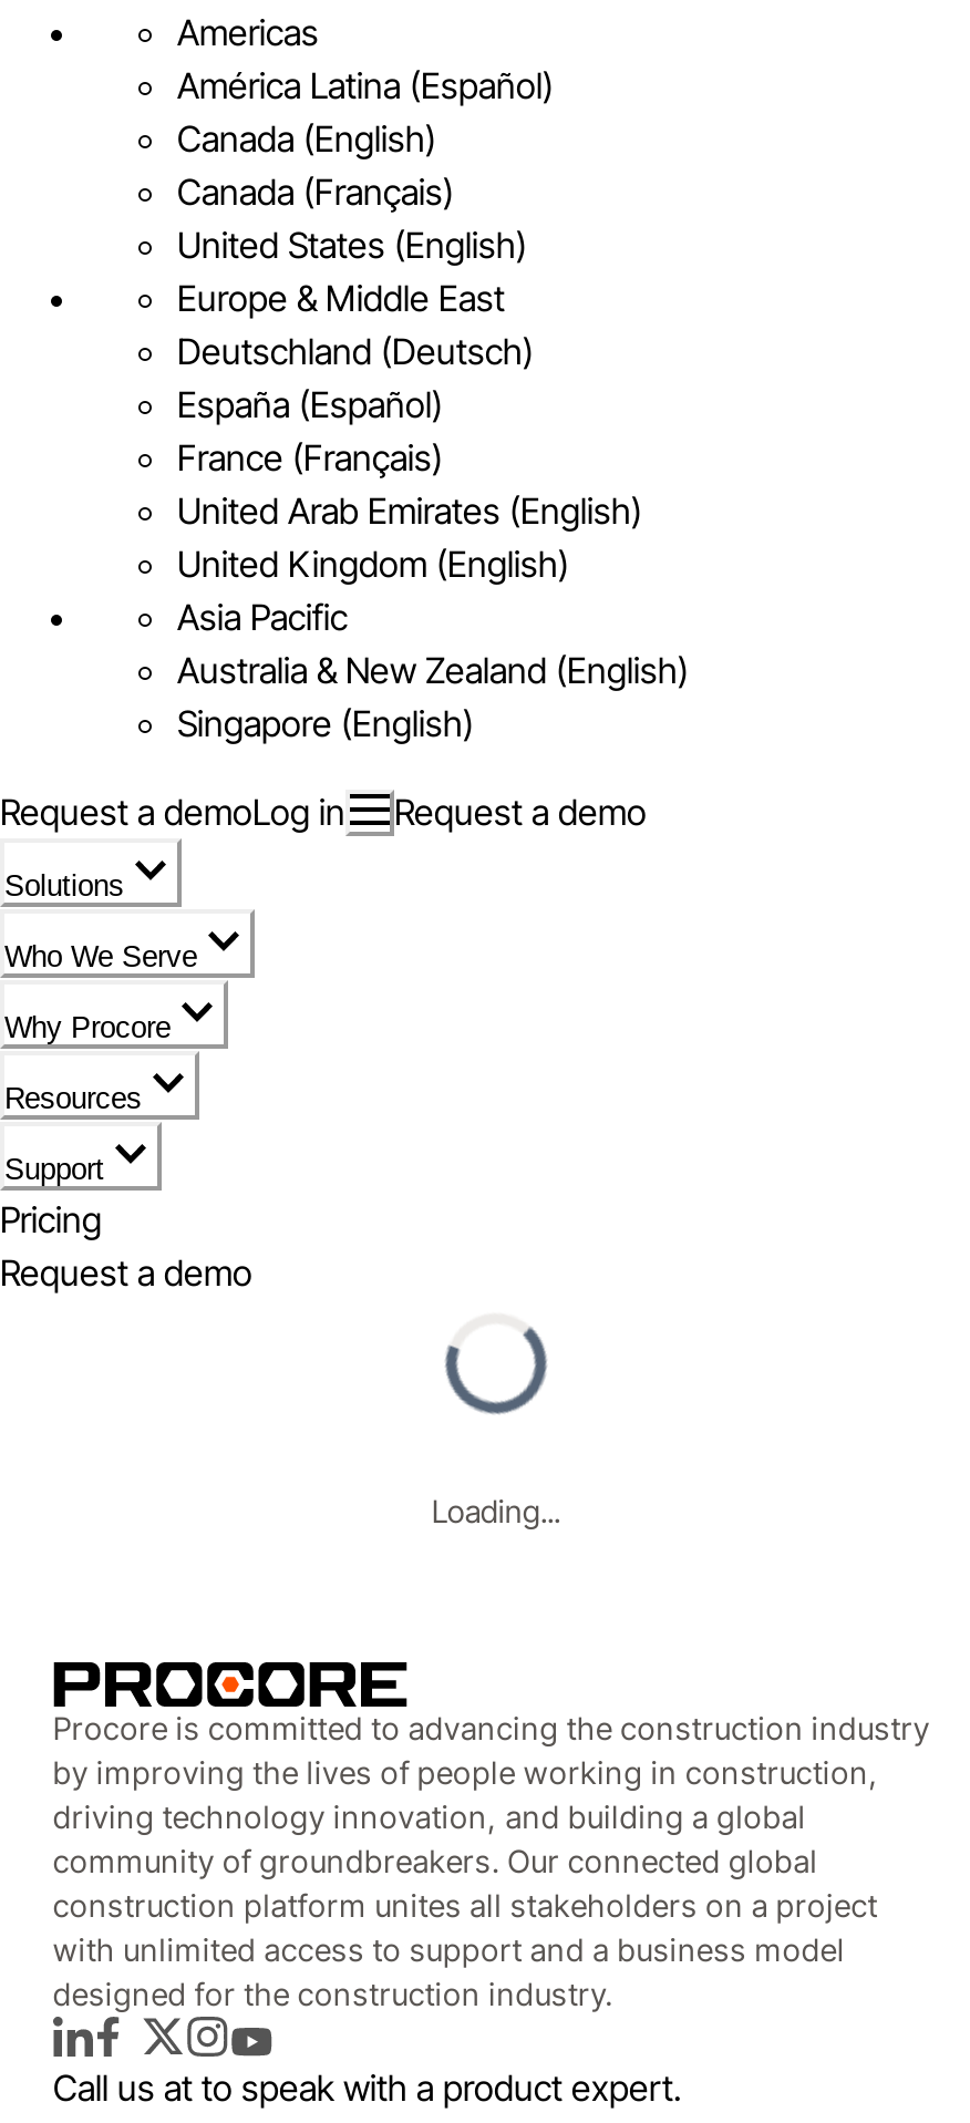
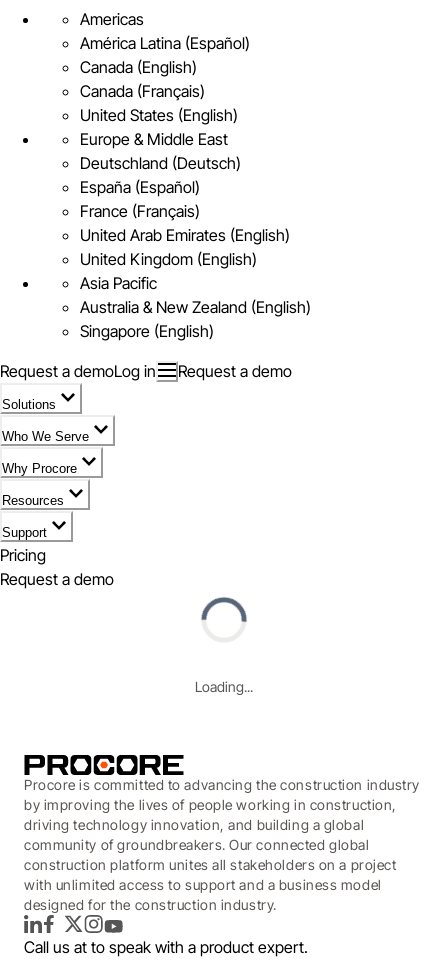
[445,1312,547,1416] [image] -> [202,596,247,643] [image]

